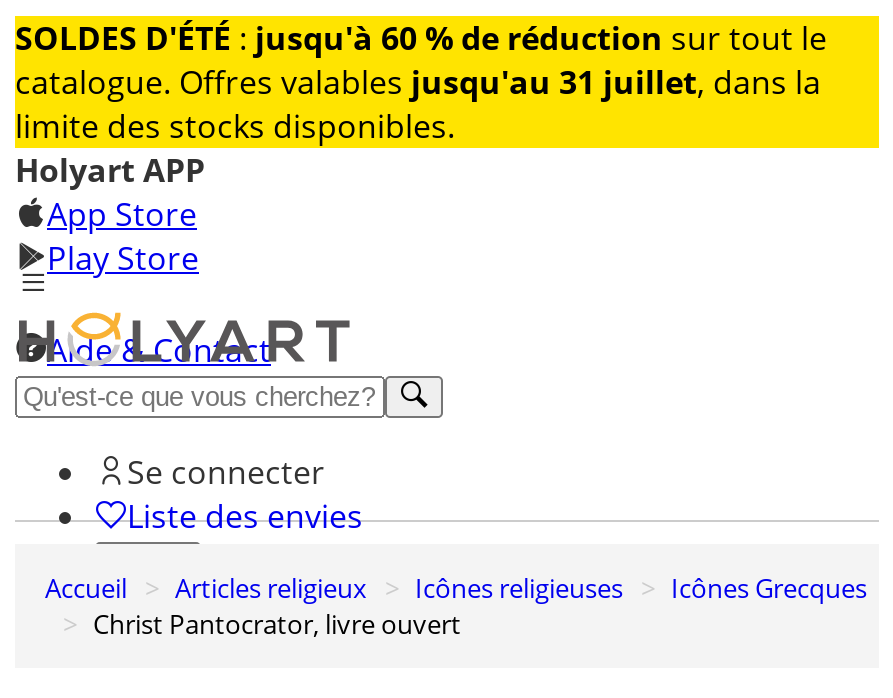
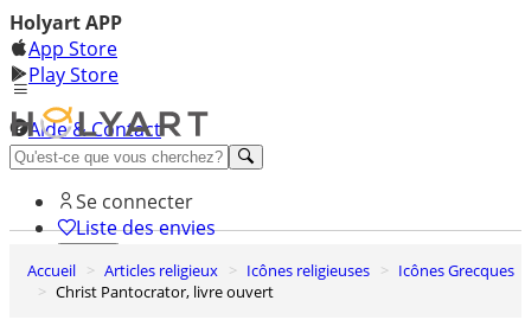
[15,14,881,150] [image] | SOLDES D'ÉTÉ: jusqu'à 60 % de réduction sur tout le | catalogue. Offres valables jusqu'au 31 juillet, dans la | limite des stocks disponibles. -> none

